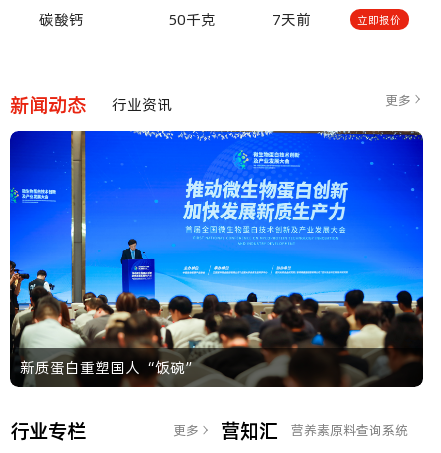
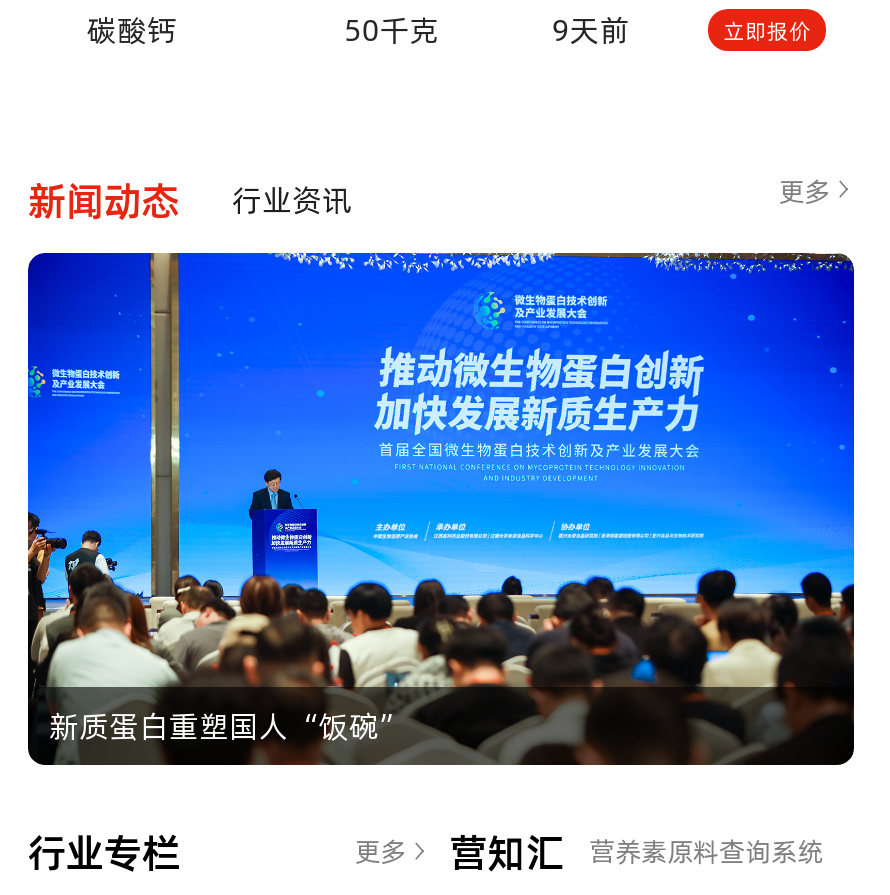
[272,9,311,30] 7天前 -> [552,9,630,51] 9天前

